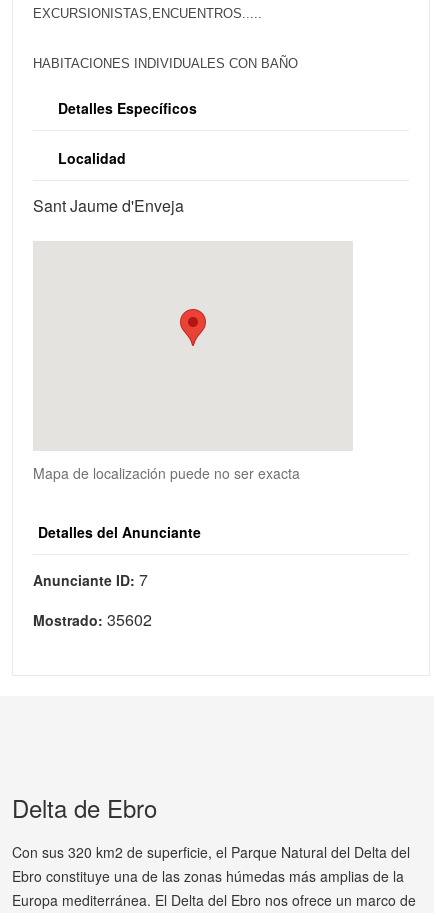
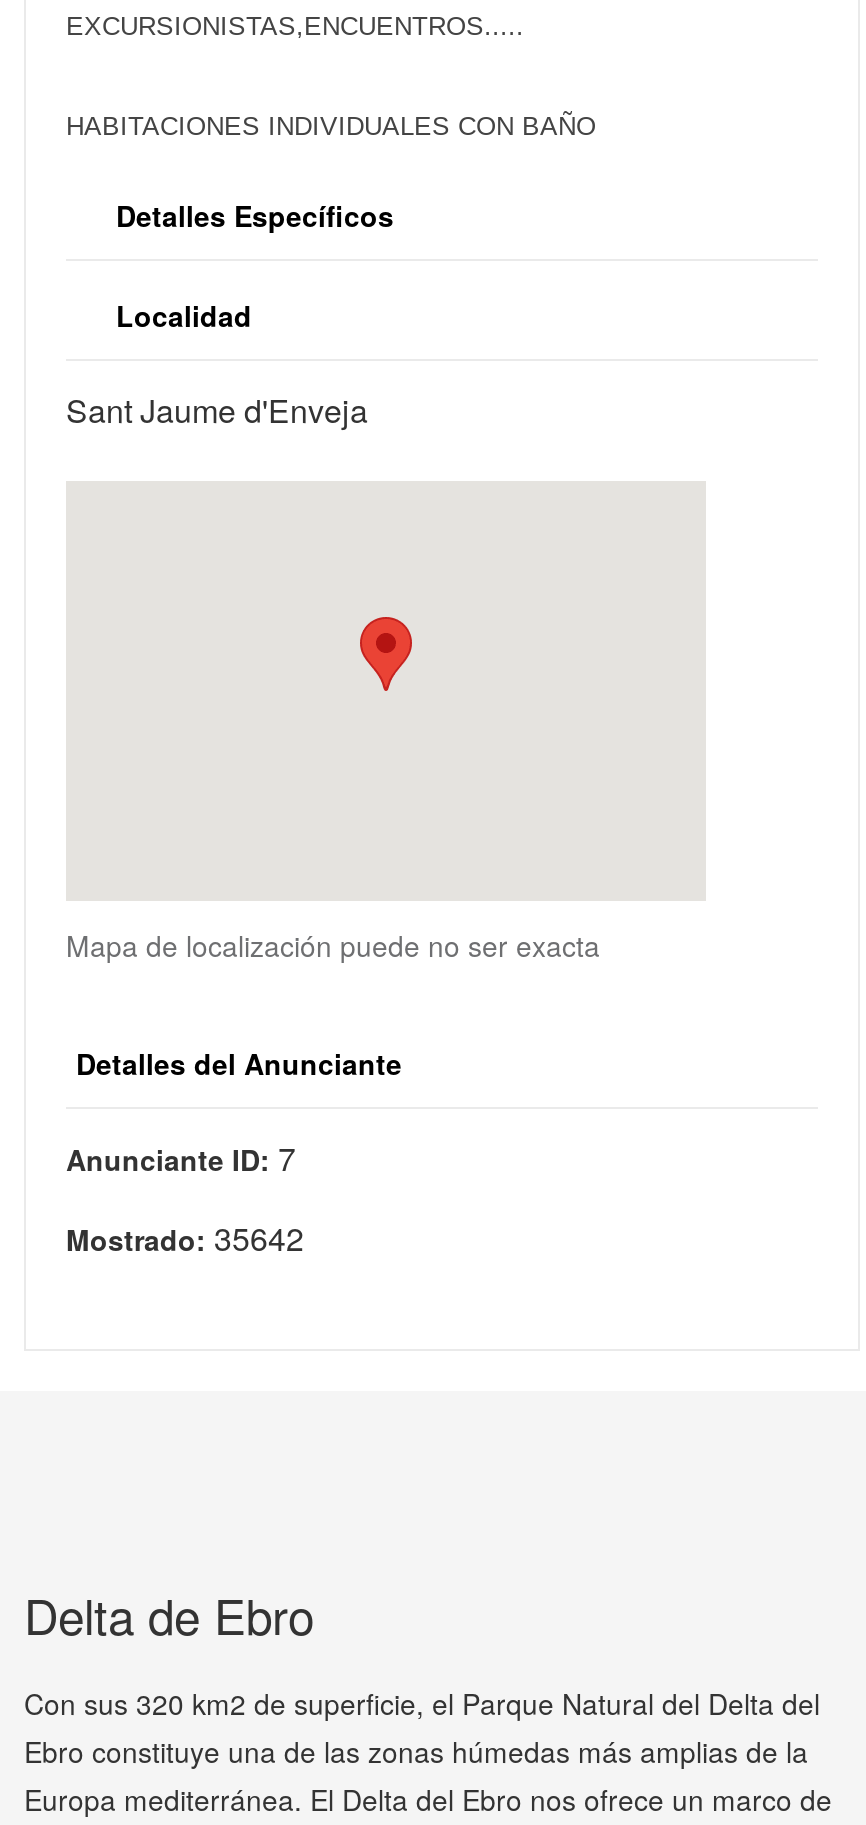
[33,608,152,631] Mostrado: 35602 -> [66,1215,304,1261] Mostrado: 35642

